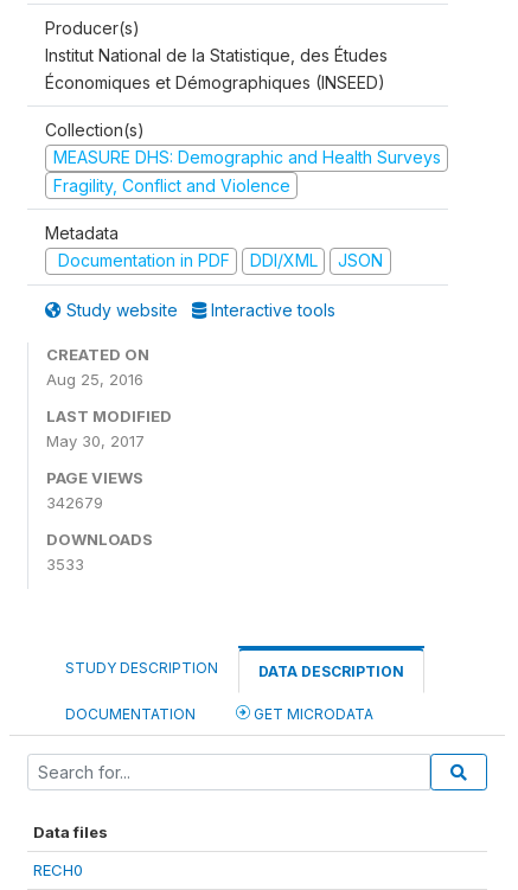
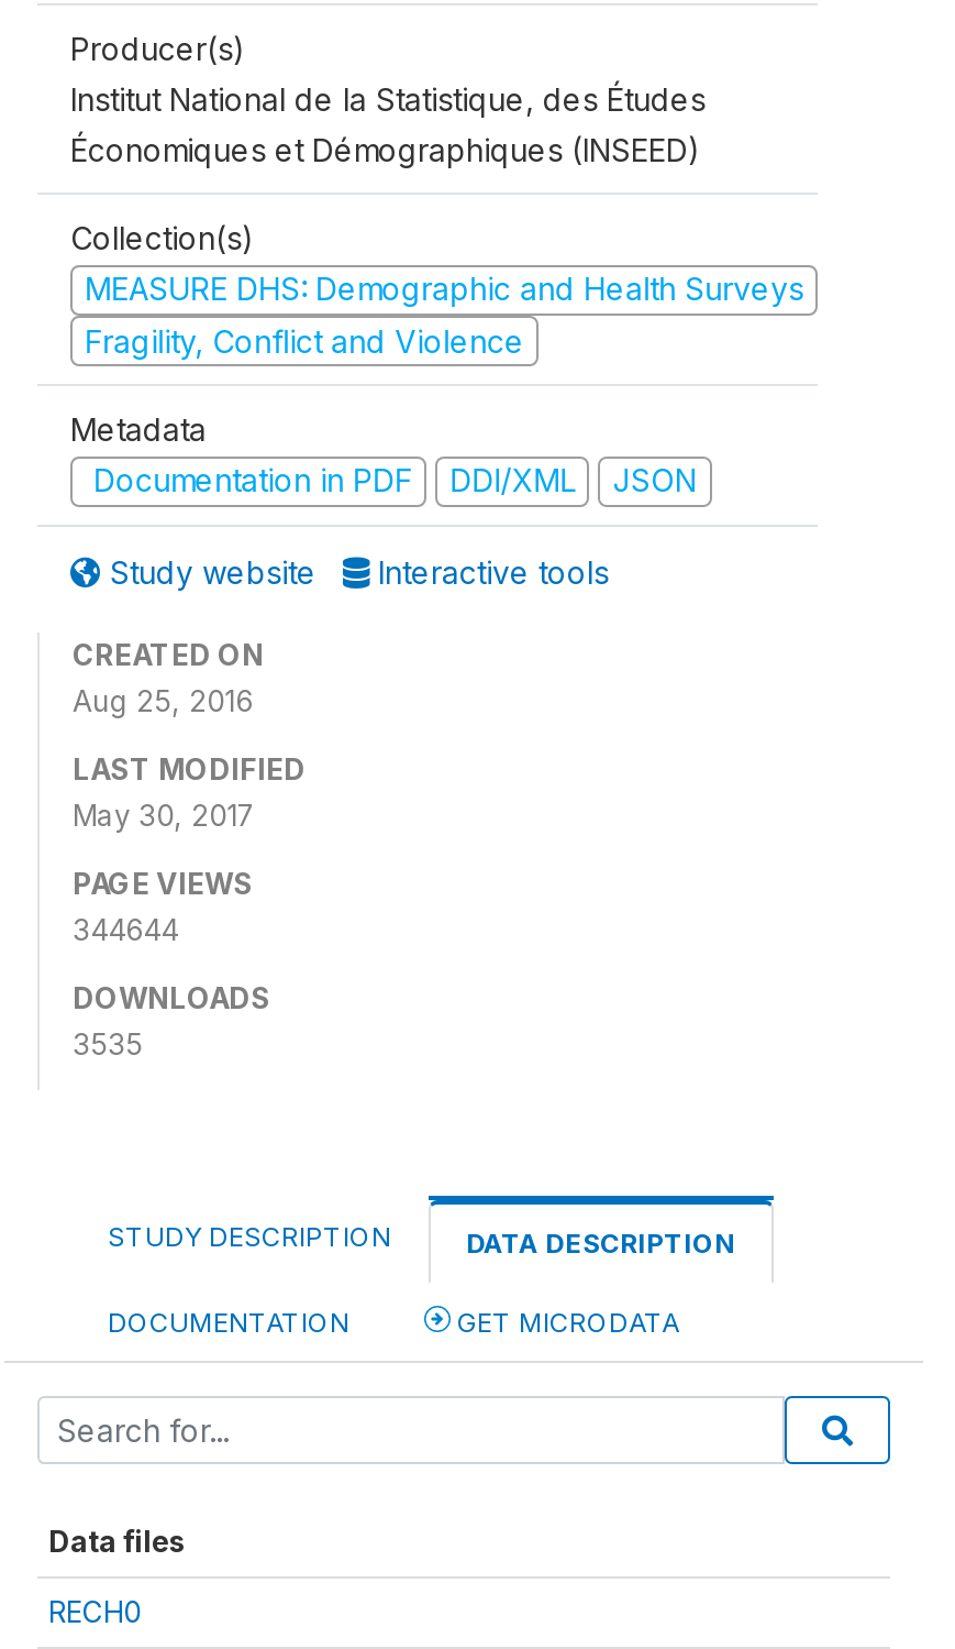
[46,492,103,511] 342679 -> [73,911,178,946] 344644
[46,554,84,573] 3533 -> [73,1025,143,1060] 3535

